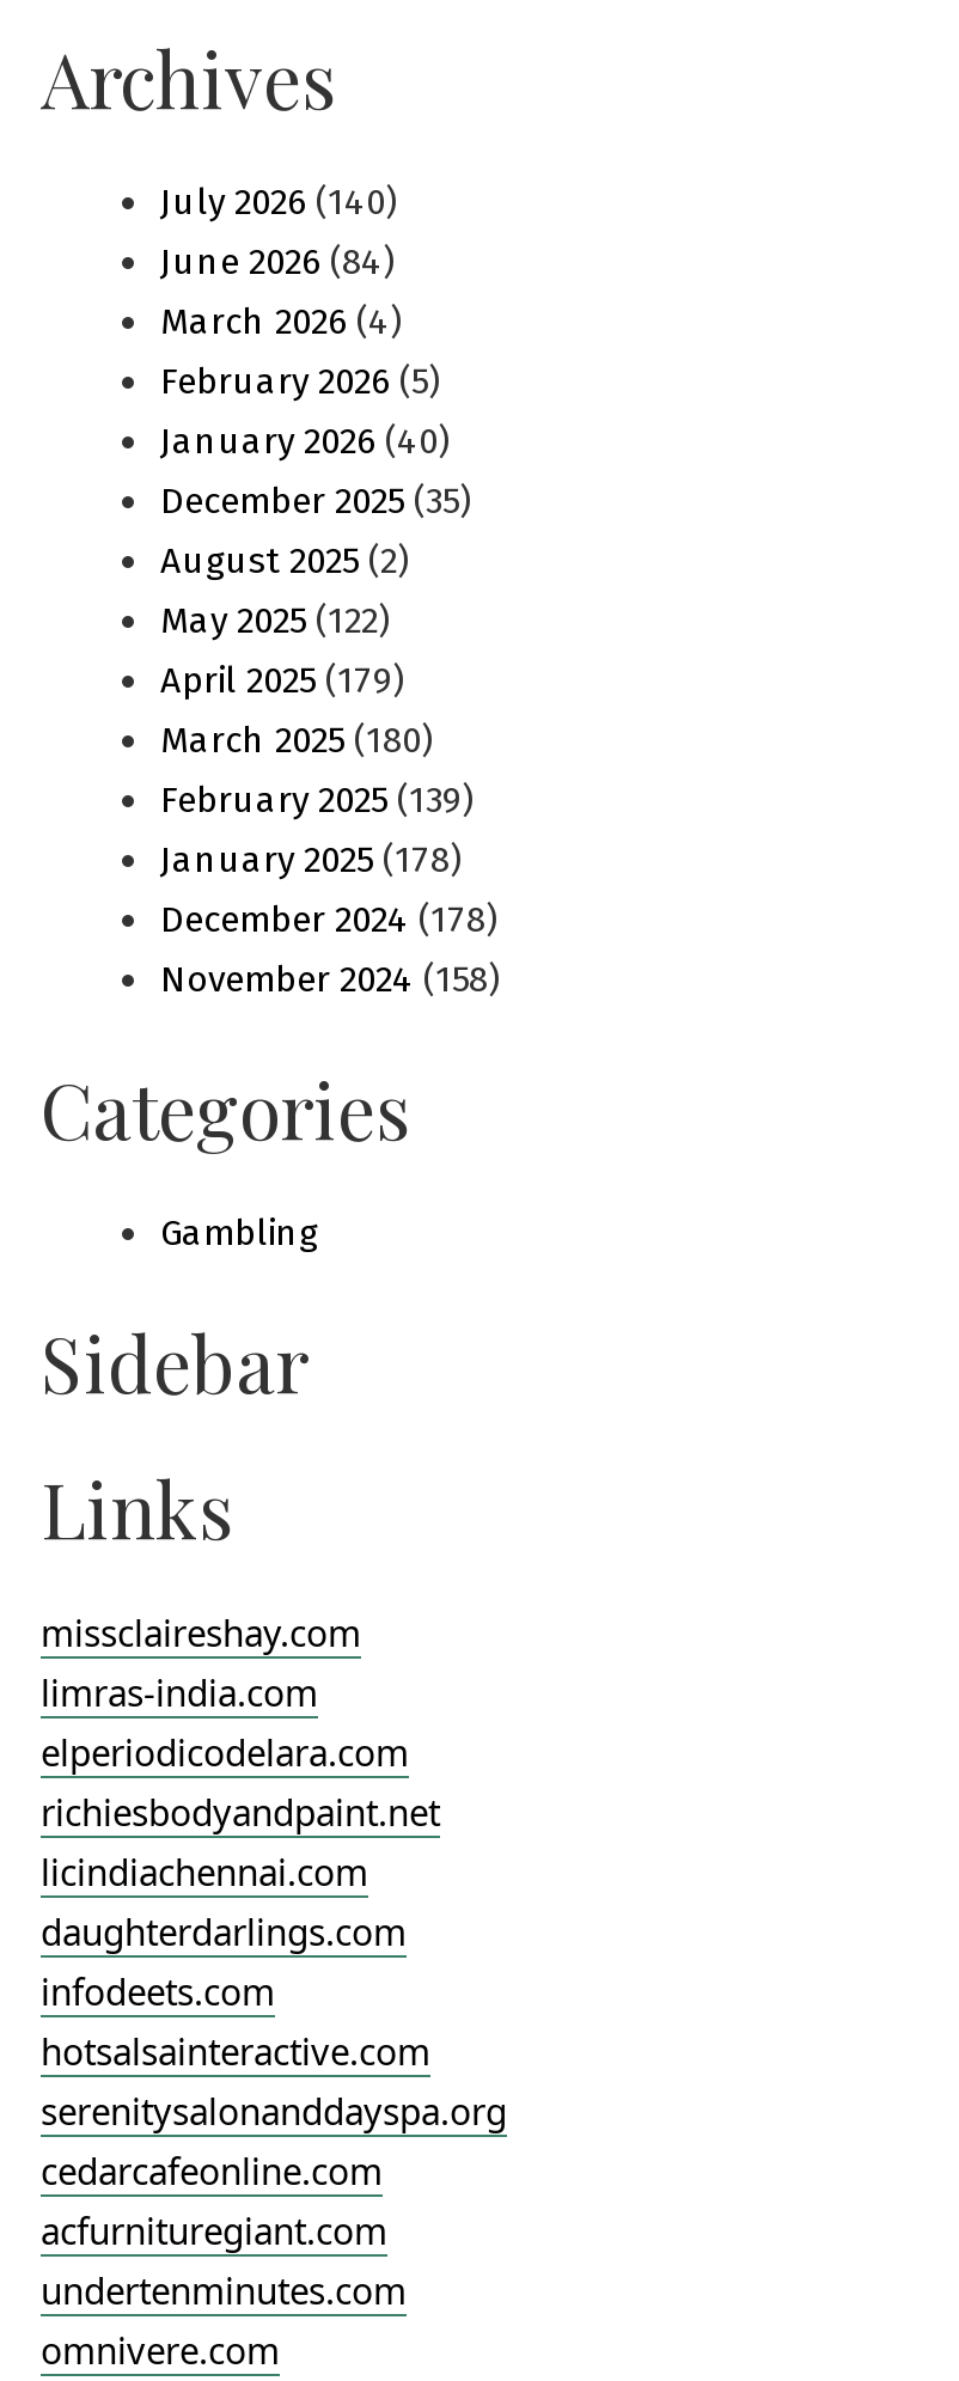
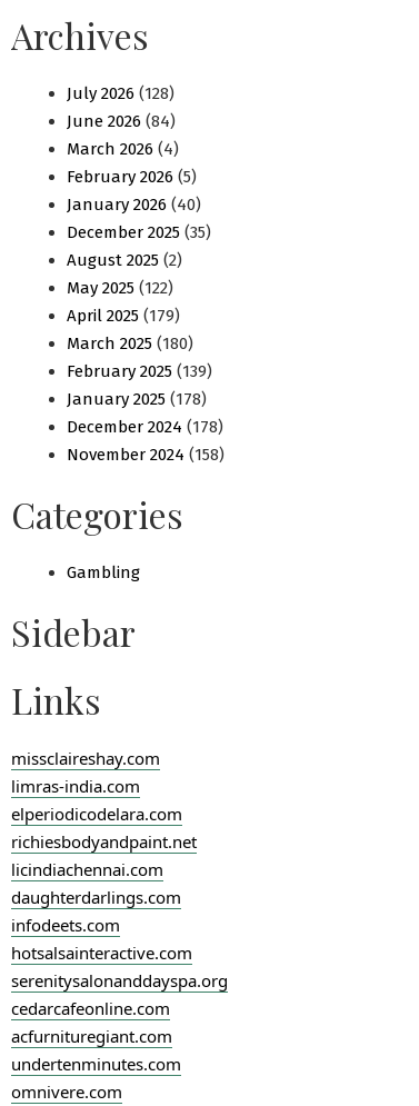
[160,180,397,223] July 2026 (140) -> [67,83,174,103] July 2026 (128)

